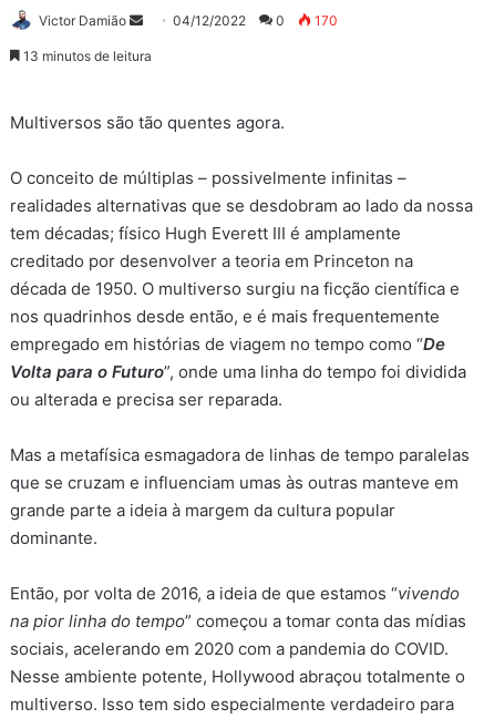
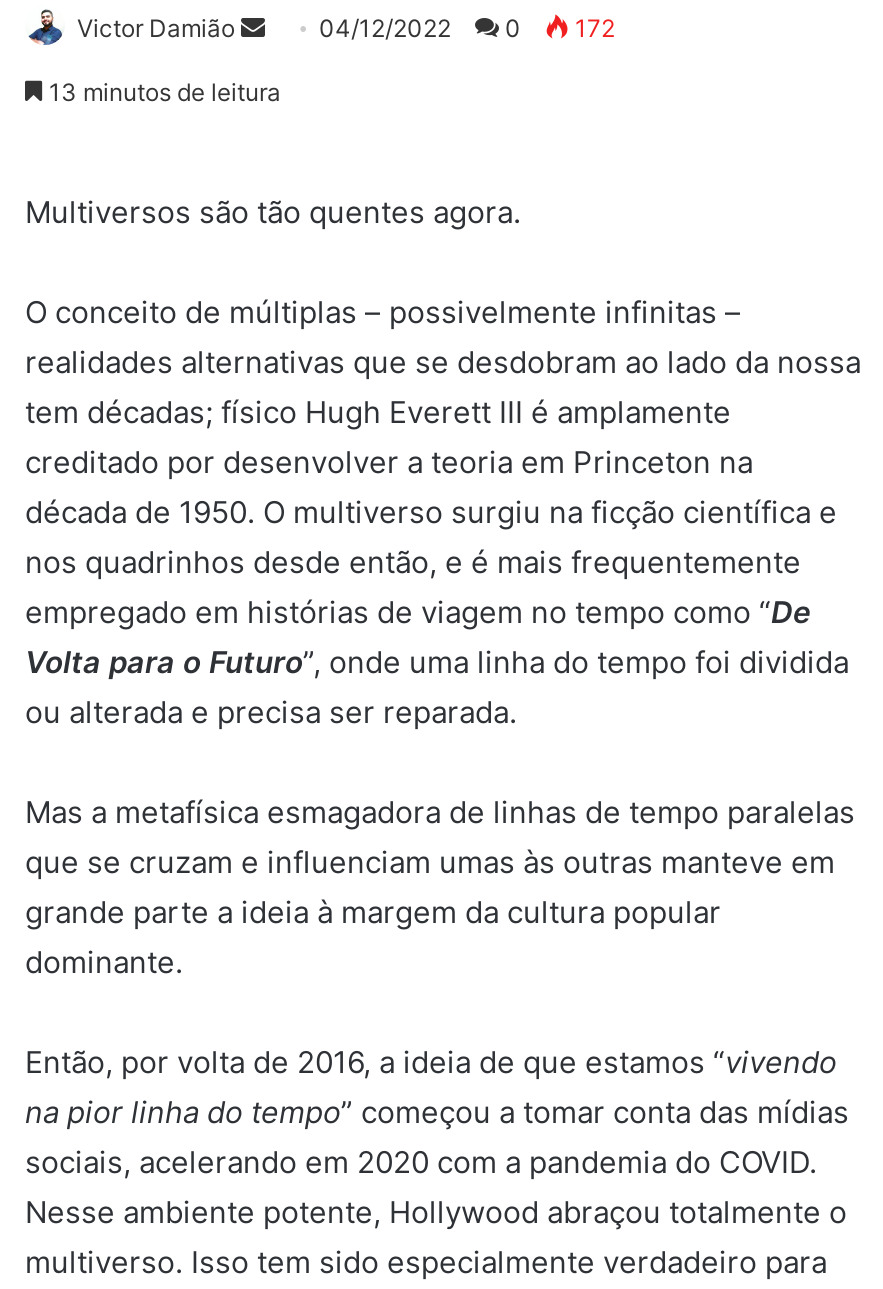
[311,12,338,29] 170 -> [569,13,615,43] 172

